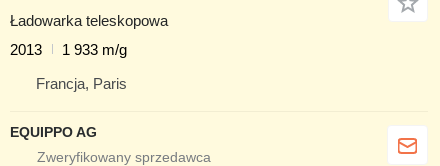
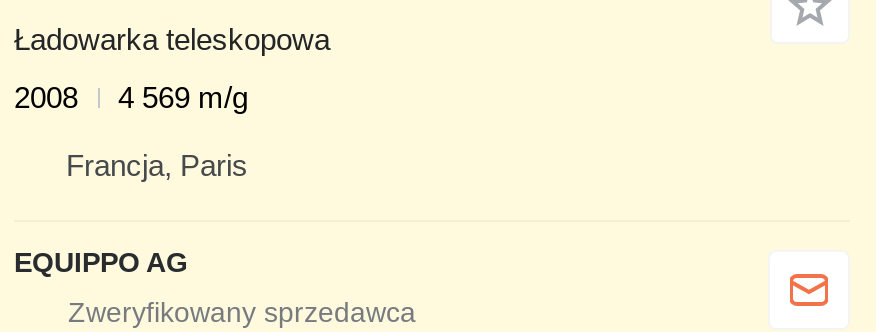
[10,40,42,57] 2013 -> [14,81,78,115] 2008
[62,40,127,57] 1 933 m/g -> [118,81,248,115] 4 569 m/g

